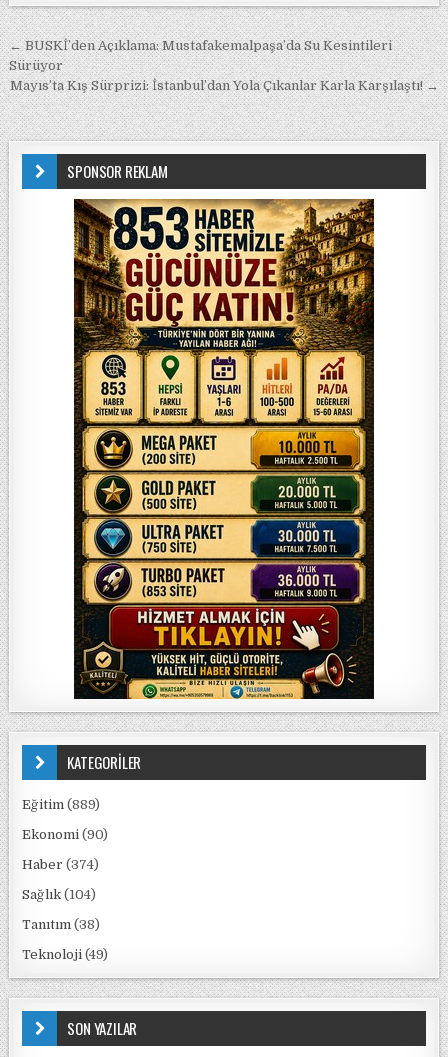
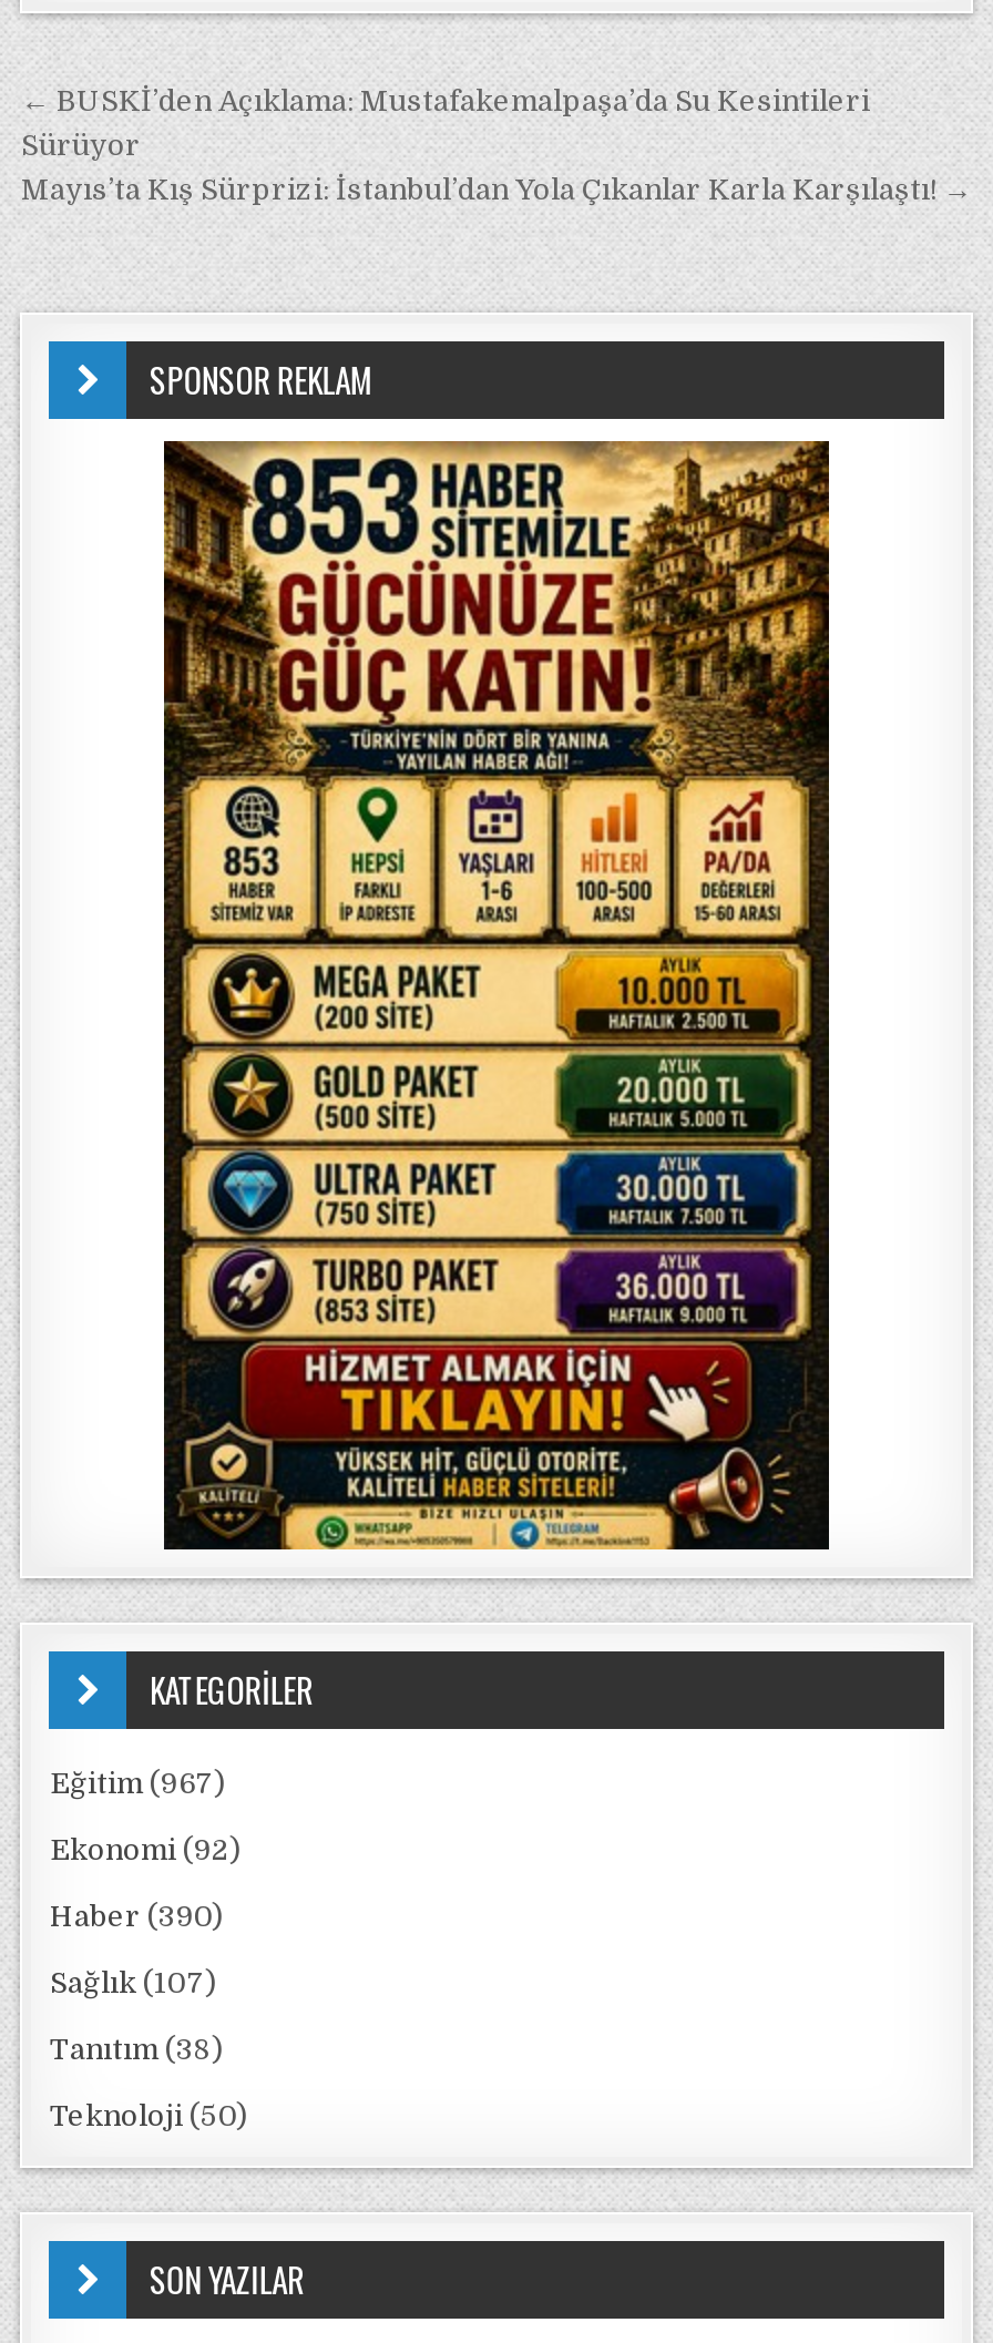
[22,797,100,812] Eğitim (889) -> [50,1767,225,1800] Eğitim (967)
[22,827,108,842] Ekonomi (90) -> [50,1833,240,1866] Ekonomi (92)
[22,857,99,872] Haber (374) -> [50,1900,223,1933] Haber (390)
[22,887,96,902] Sağlık (104) -> [50,1966,216,1999] Sağlık (107)
[22,947,108,962] Teknoloji (49) -> [50,2099,247,2132] Teknoloji (50)

